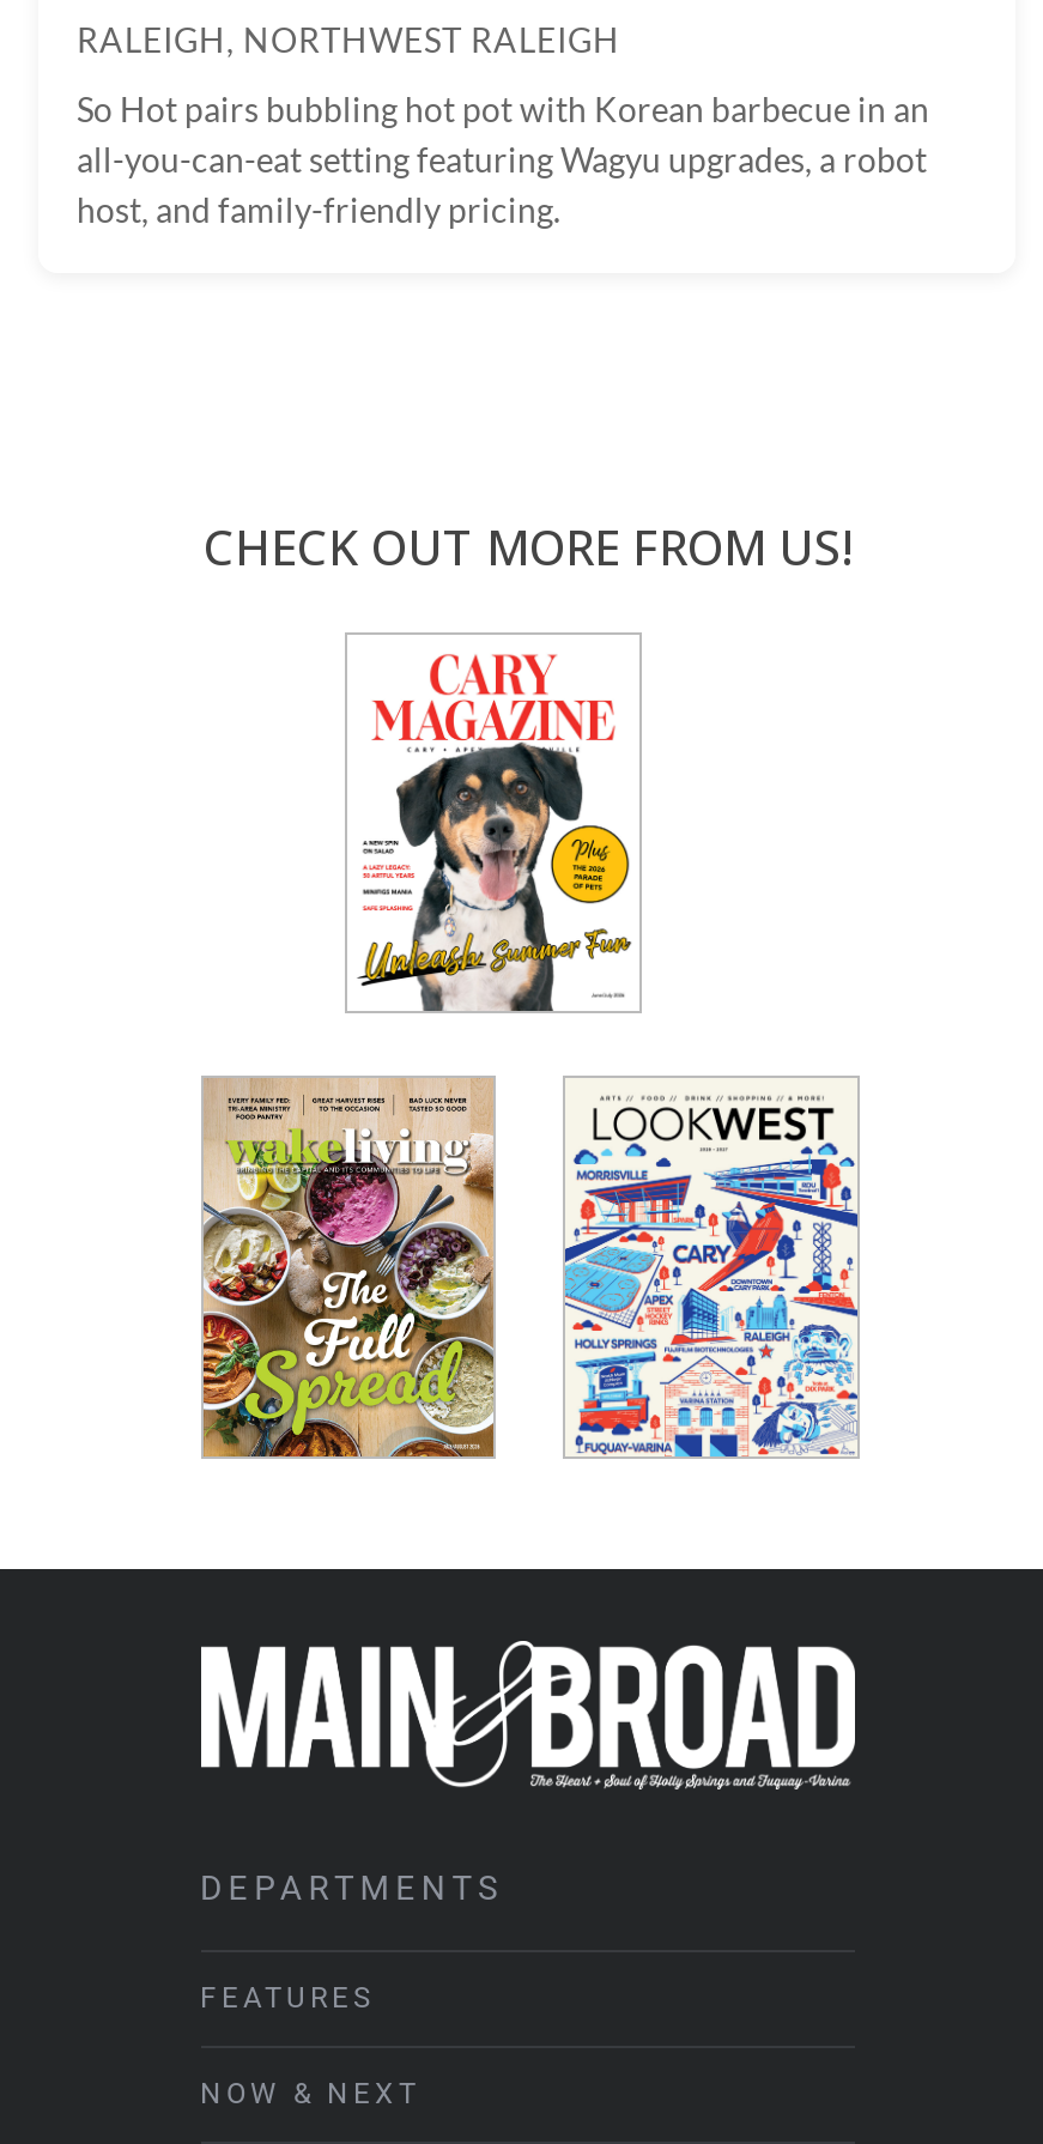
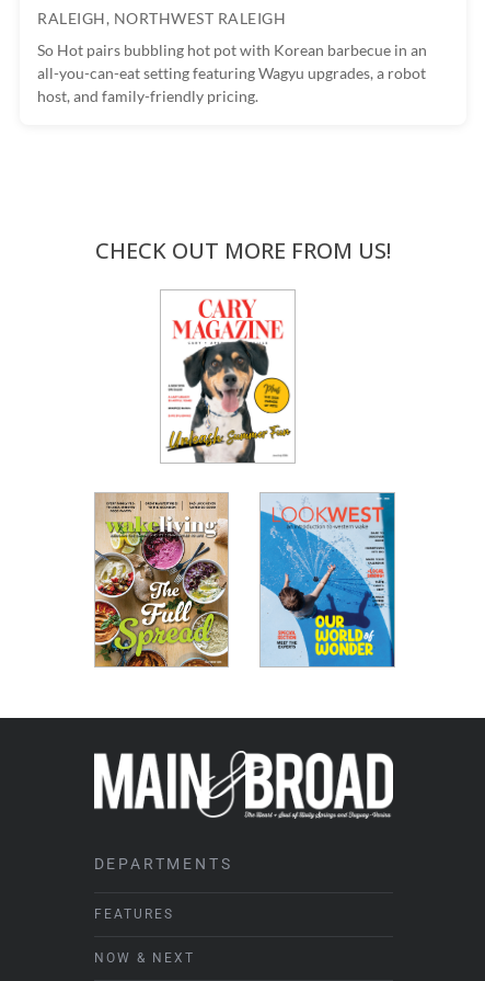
[565,1078,860,1459] [image] -> [259,492,395,668] [image]

